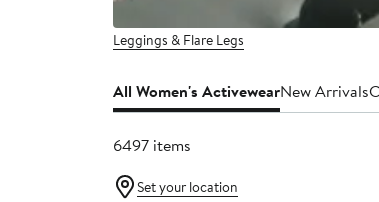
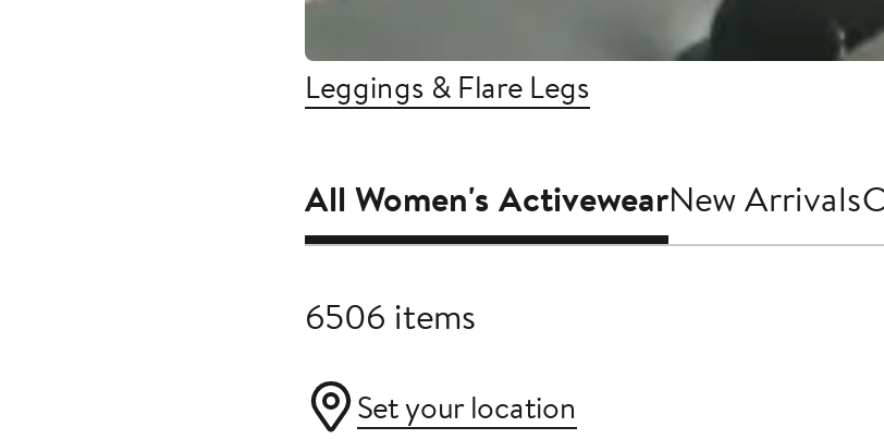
[113,134,191,156] 6497 items -> [305,292,477,340] 6506 items

